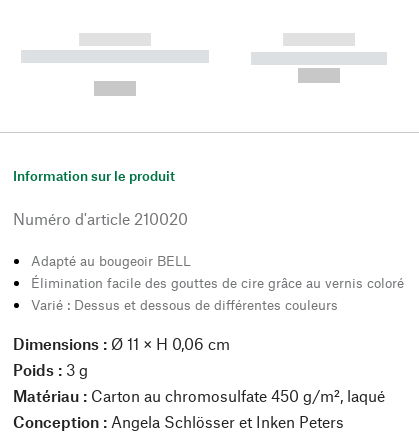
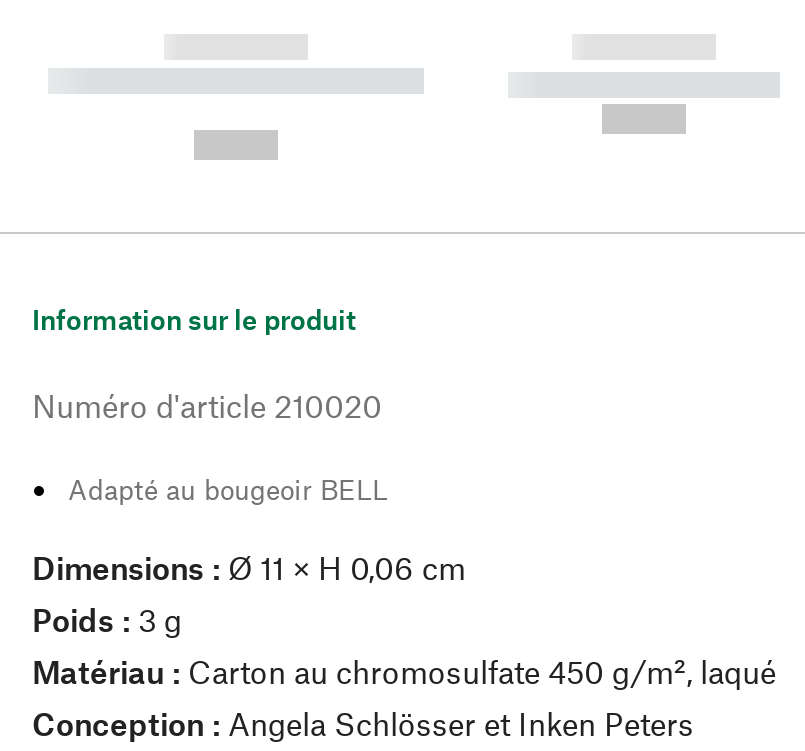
[31,274,404,313] Élimination facile des gouttes de cire grâce au vernis coloré | Varié : Dessus et dessous de différentes couleurs -> none

